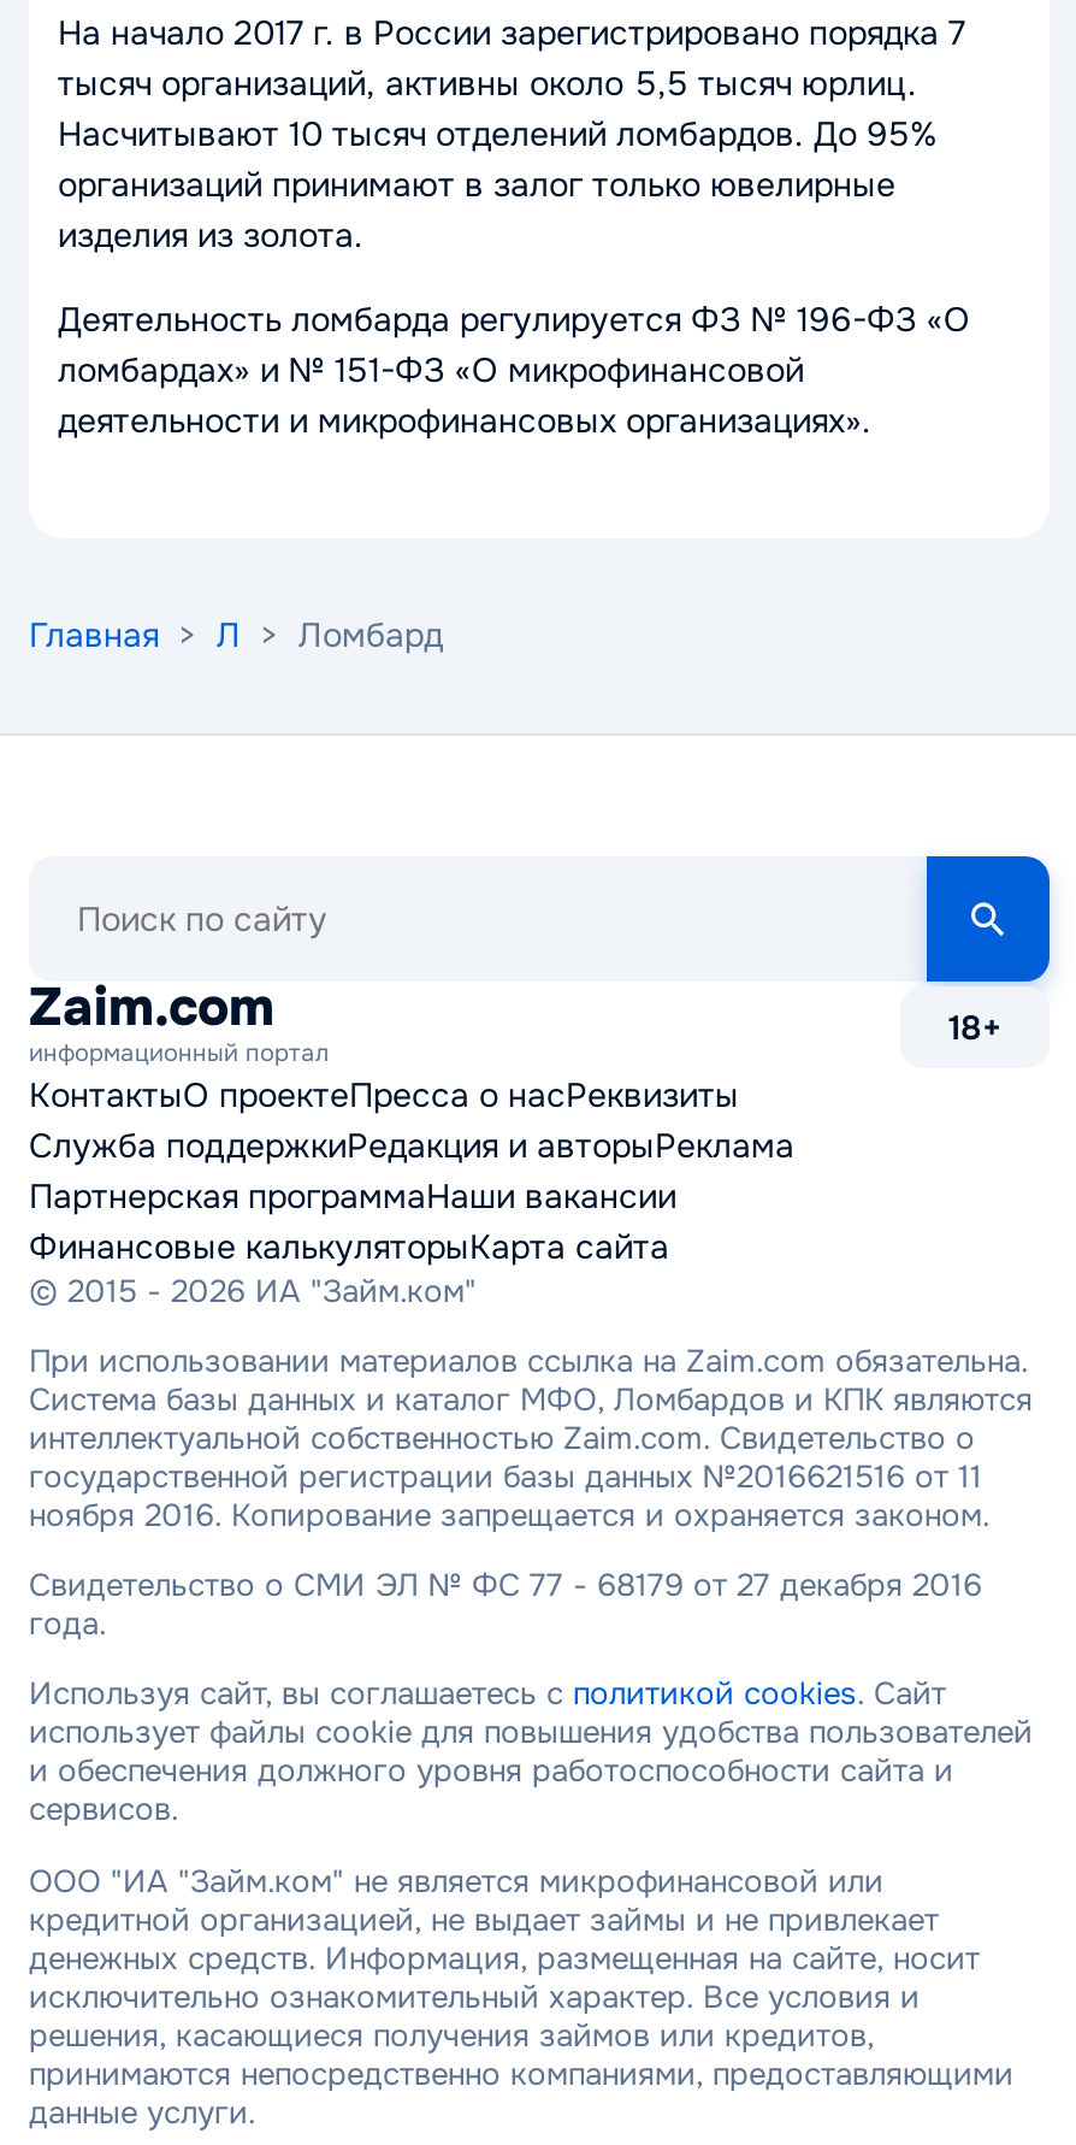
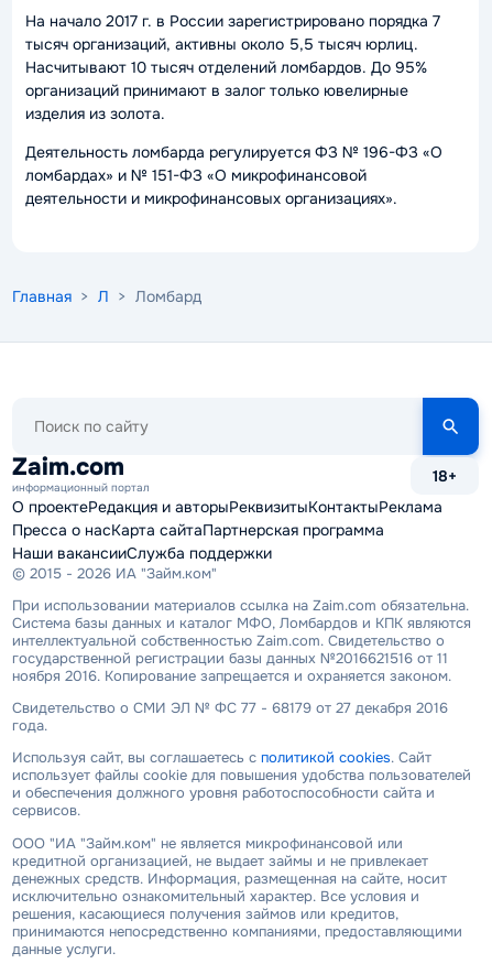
[29,1073,794,1268] КонтактыО проектеПресса о насРеквизиты | Служба поддержкиРедакция и авторыРеклама | Партнерская программаНаши вакансии | Финансовые калькуляторыКарта сайта -> [12,497,442,563] О проектеРедакция и авторыРеквизитыКонтактыРеклама | Пресса о насКарта сайтаПартнерская программа | Наши вакансииСлужба поддержки

